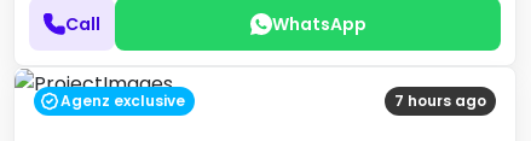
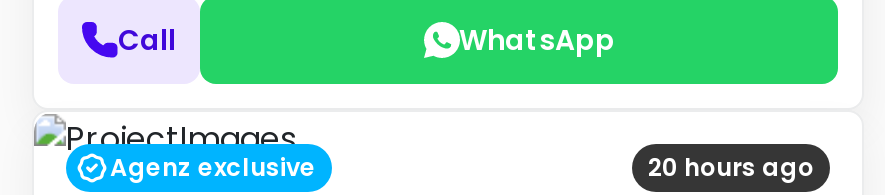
[394,91,486,111] 7 hours ago -> [648,150,814,184] 20 hours ago

